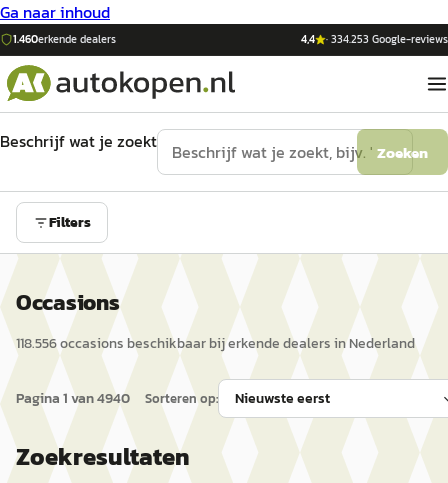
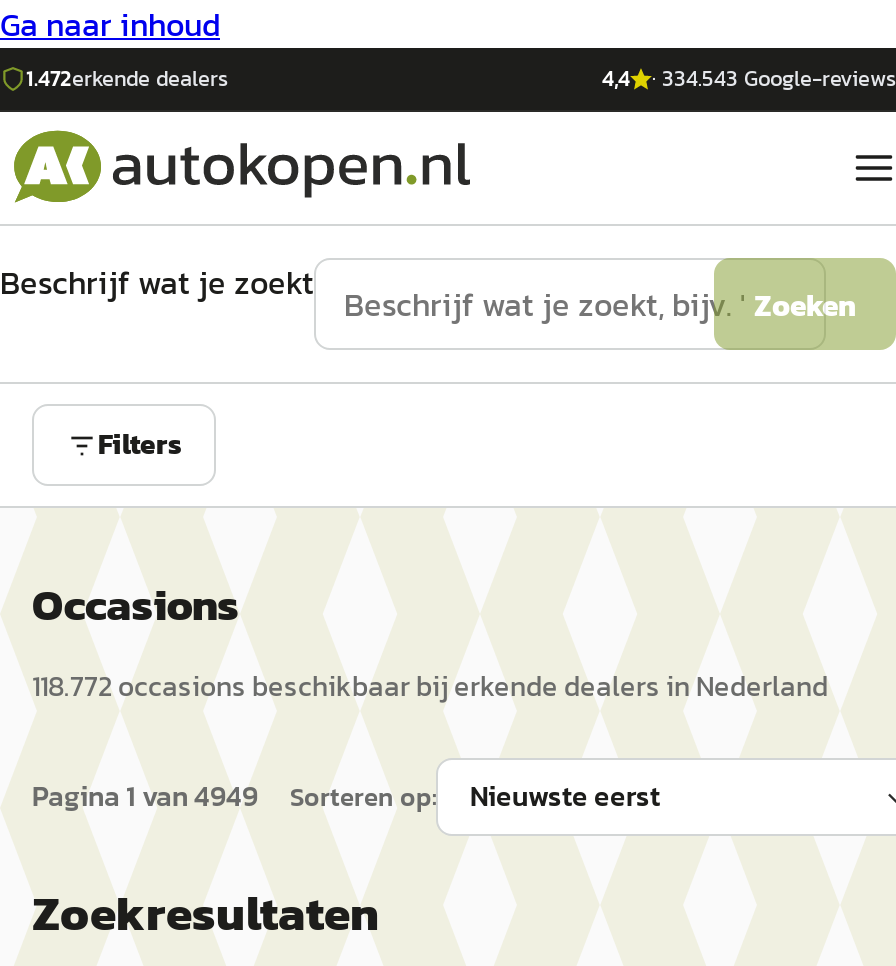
[13,31,116,47] 1.460erkende dealers -> [26,62,228,94] 1.472erkende dealers
[326,31,448,47] · 334.253 Google-reviews -> [652,62,896,94] · 334.543 Google-reviews
[16,333,415,354] 118.556 occasions beschikbaar bij erkende dealers in Nederland -> [32,666,828,708] 118.772 occasions beschikbaar bij erkende dealers in Nederland
[16,388,218,409] Pagina 1 van4940 Sorteren op: -> [32,776,436,818] Pagina 1 van4949 Sorteren op:

